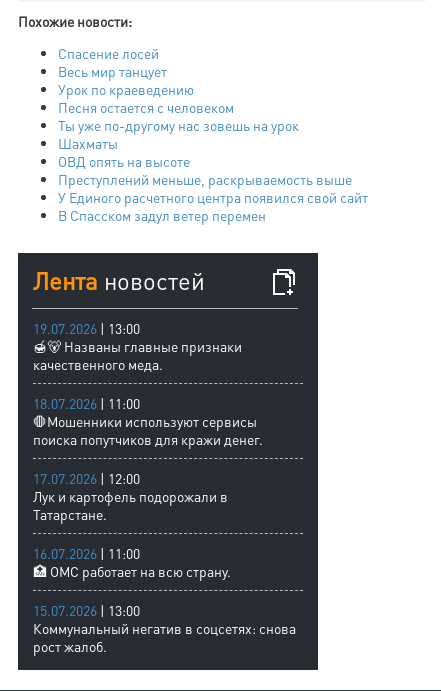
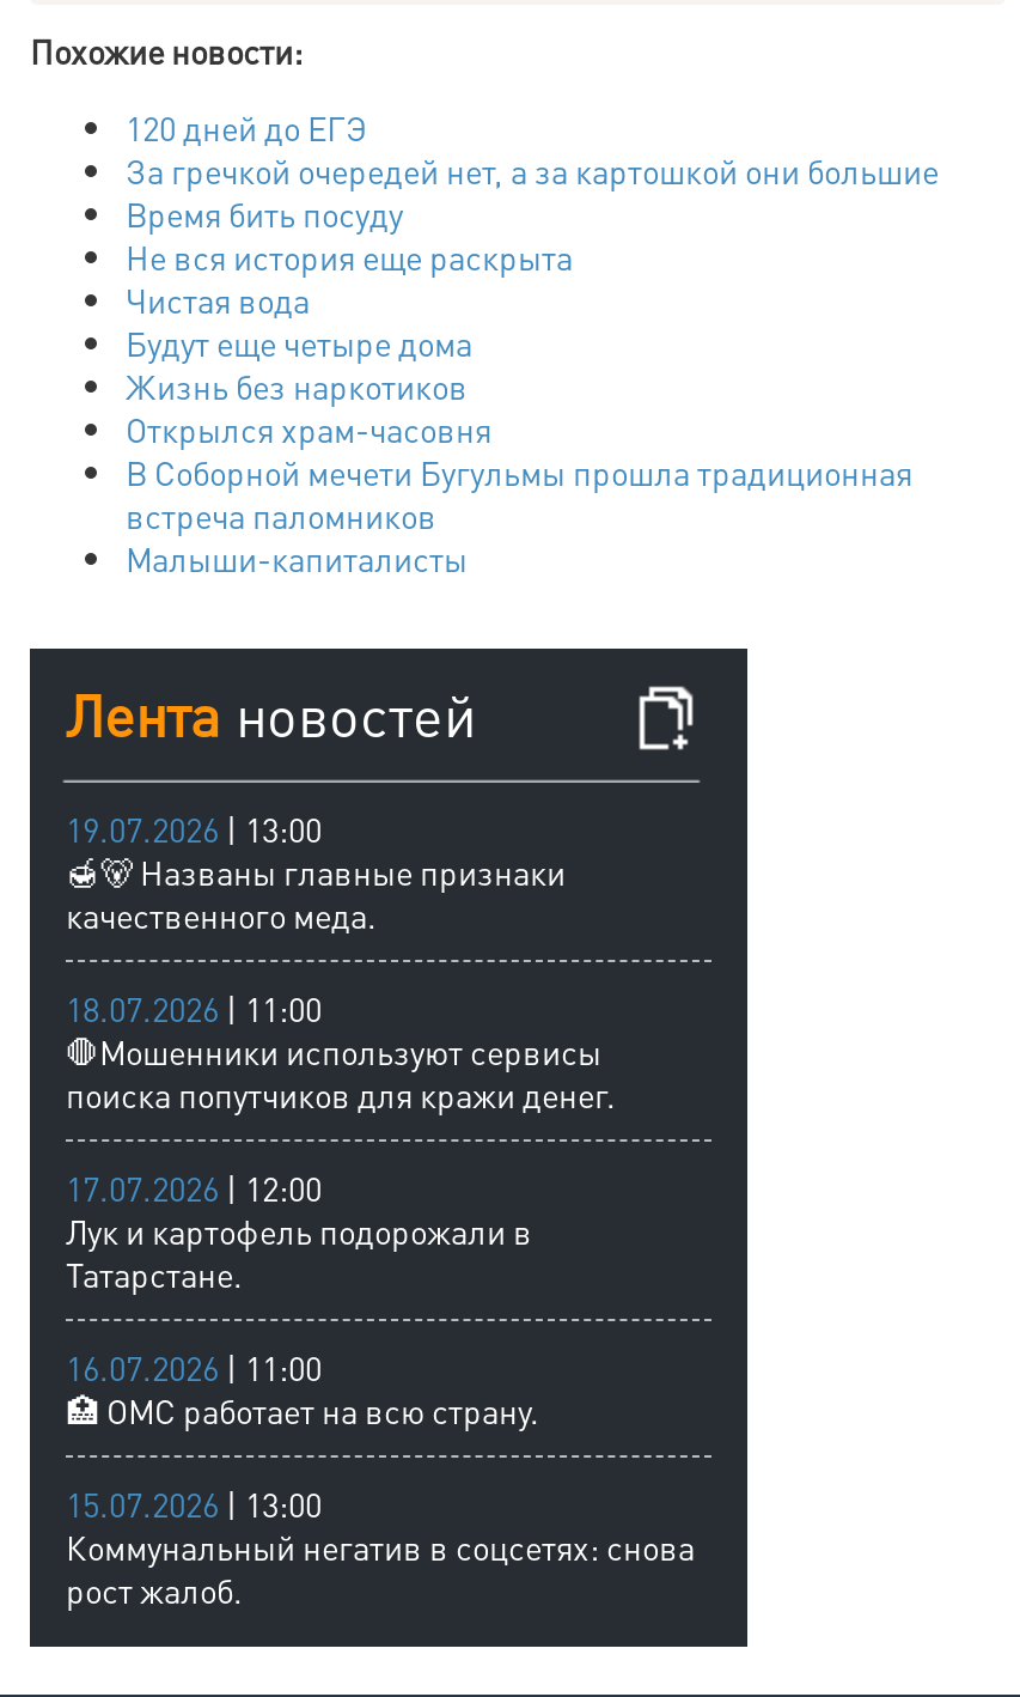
[58,44,368,224] Спасение лосей | Весь мир танцует | Урок по краеведению | Песня остается с человеком | Ты уже по-другому нас зовешь на урок | Шахматы | ОВД опять на высоте | Преступлений меньше, раскрываемость выше | У Единого расчетного центра появился свой сайт | В Спасском задул ветер перемен -> [126,105,939,579] 120 дней до ЕГЭ | За гречкой очередей нет, а за картошкой они большие | Время бить посуду | Не вся история еще раскрыта | Чистая вода | Будут еще четыре дома | Жизнь без наркотиков | Открылся храм-часовня | В Соборной мечети Бугульмы прошла традиционная | встреча паломников | Малыши-капиталисты

